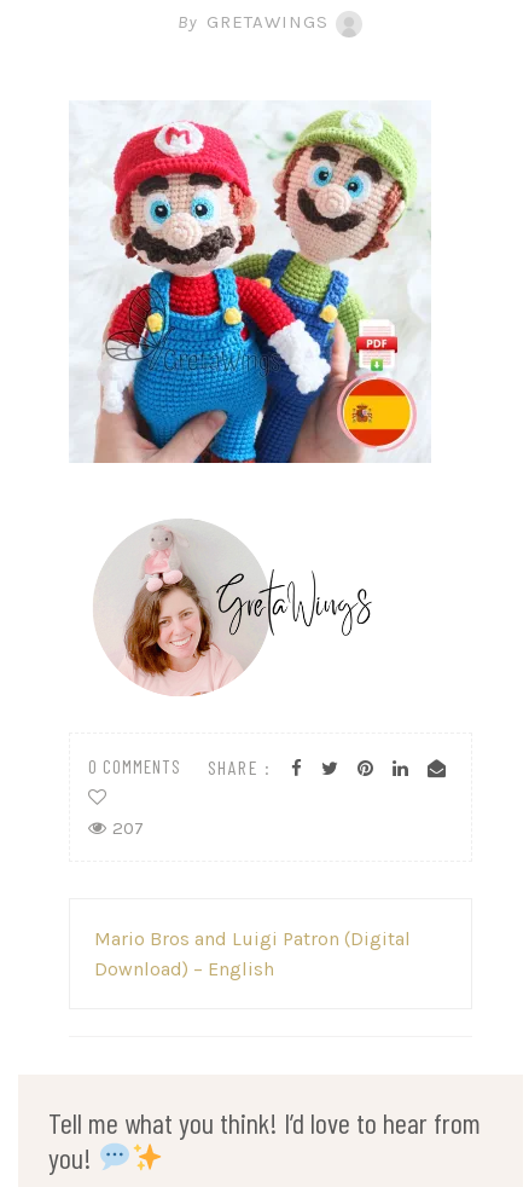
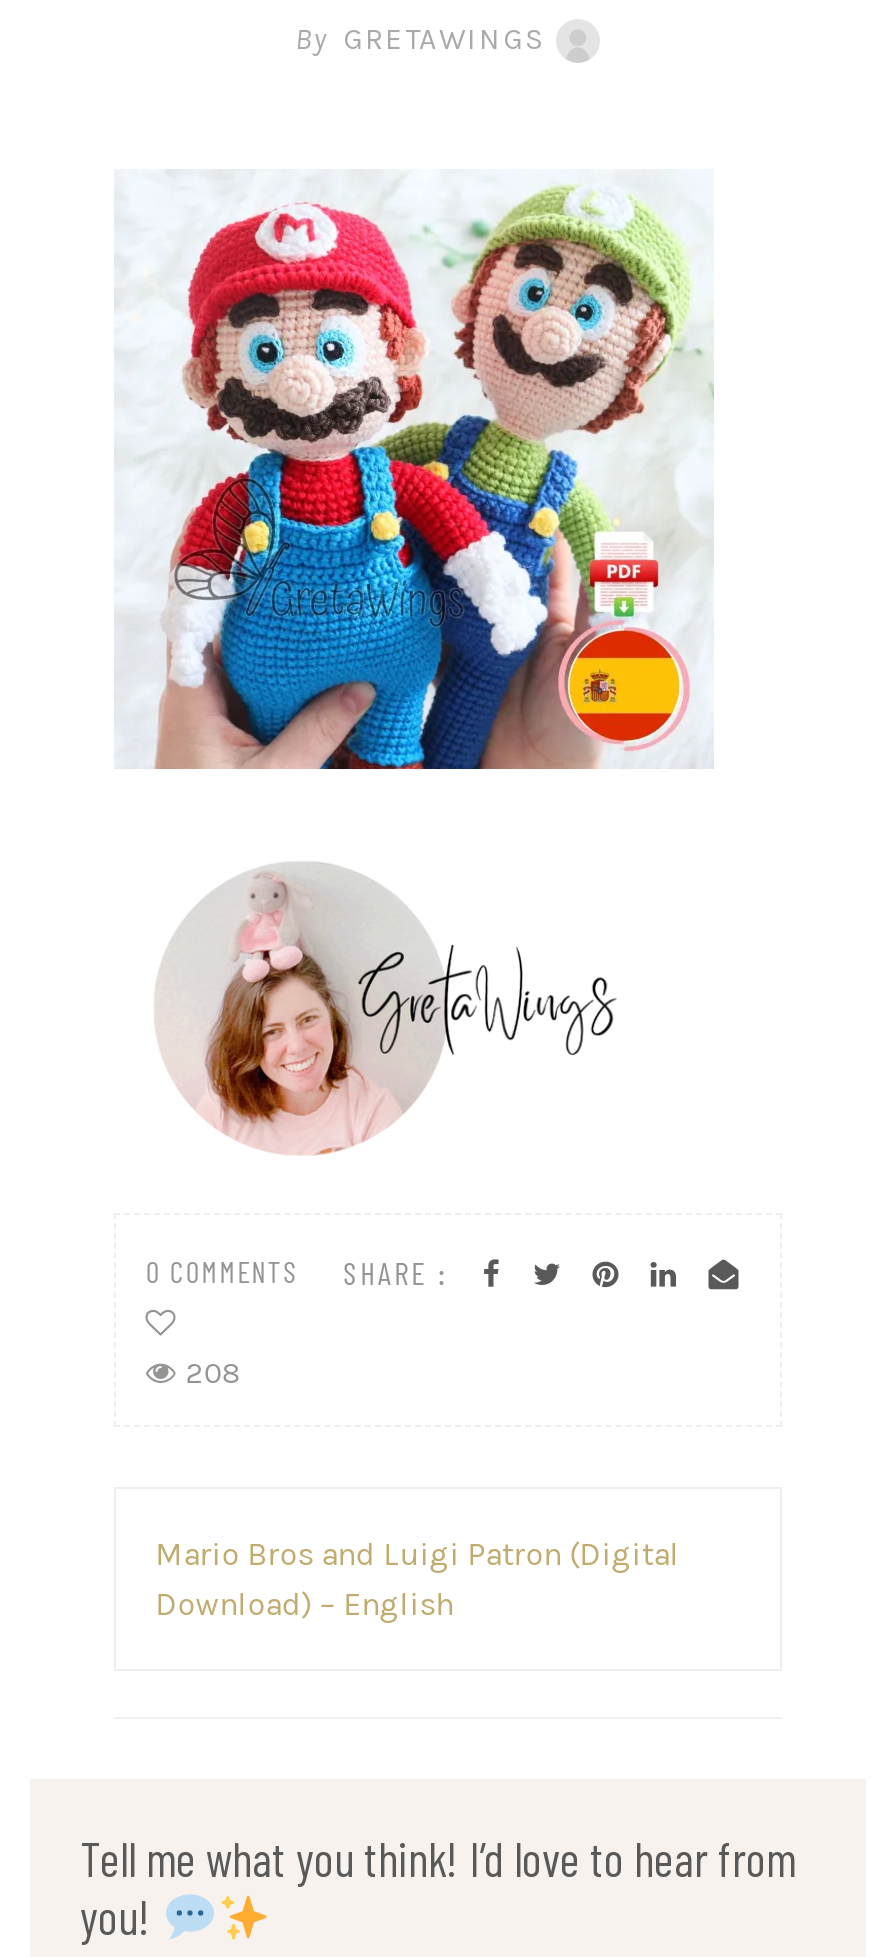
[112,817,143,839] 207 -> [186,1354,240,1390] 208

